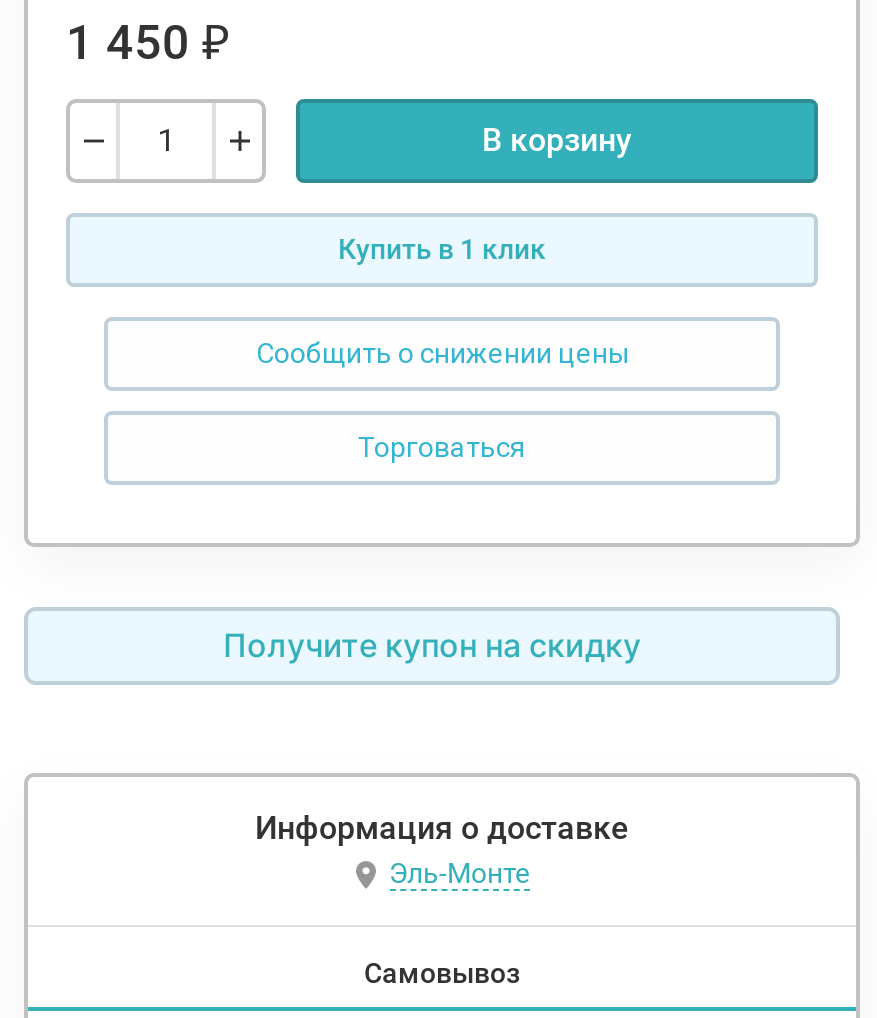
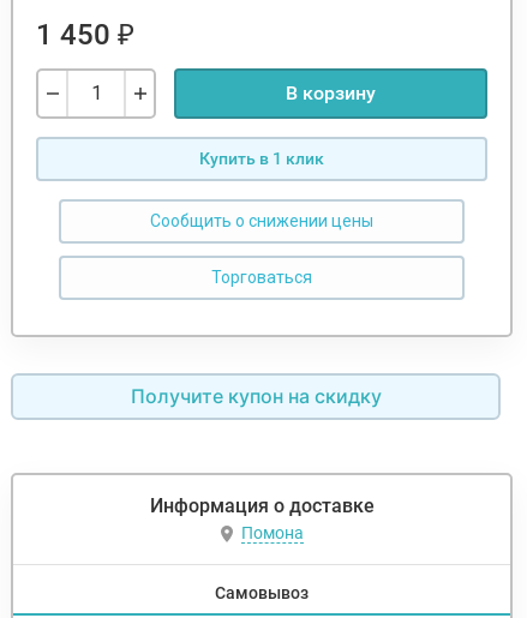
[389,858,529,890] Эль-Монте -> [241,524,303,543] Помона

